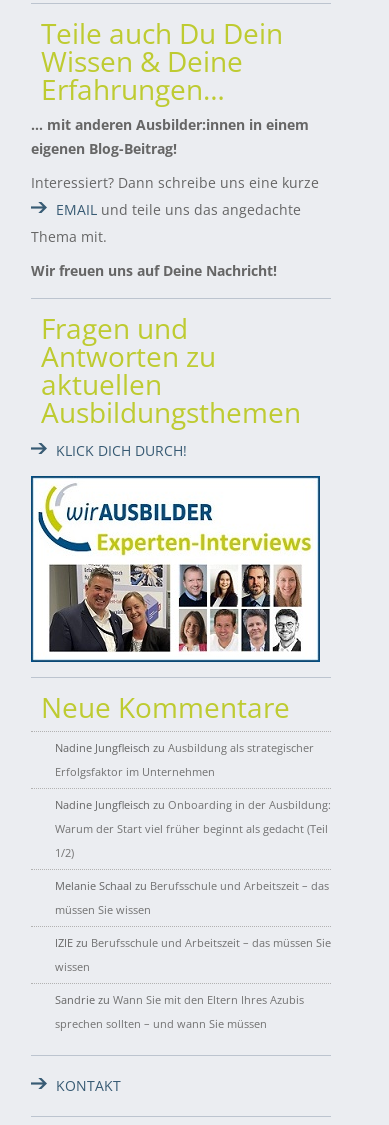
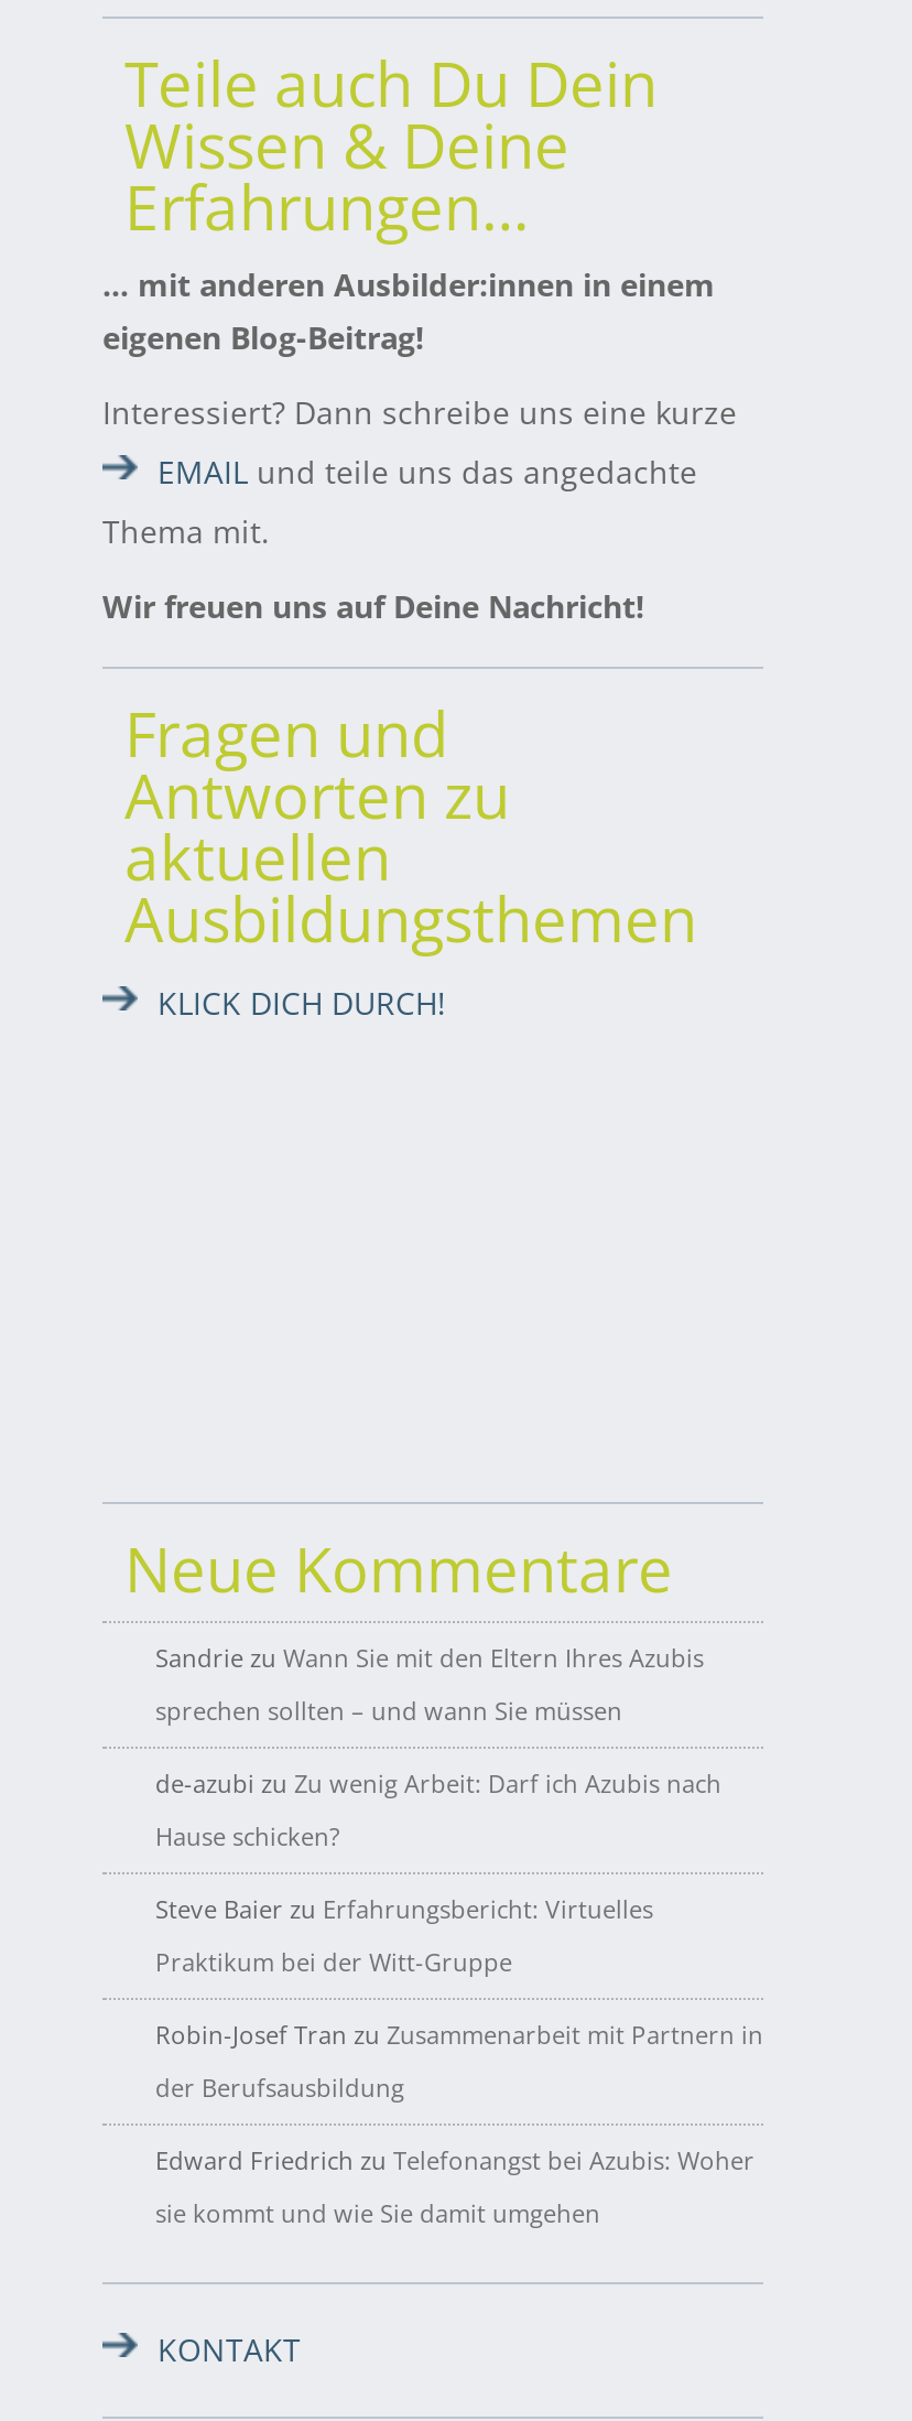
[30,475,321,663] [image] -> none
[55,740,331,974] Nadine Jungfleisch zu Ausbildung als strategischer | Erfolgsfaktor im Unternehmen | Nadine Jungfleisch zu Onboarding in der Ausbildung: | Warum der Start viel früher beginnt als gedacht (Teil | 1/2) | Melanie Schaal zu Berufsschule und Arbeitszeit – das | müssen Sie wissen | IZIE zu Berufsschule und Arbeitszeit – das müssen Sie | wissen -> none
moved [55,992,304,1031] -> [155,1641,704,1727]: Sandrie zu Wann Sie mit den Eltern Ihres Azubis | sprechen sollten – und wann Sie müssen
none -> [155,1767,763,2229] de-azubi zu Zu wenig Arbeit: Darf ich Azubis nach | Hause schicken? | Steve Baier zu Erfahrungsbericht: Virtuelles | Praktikum bei der Witt-Gruppe | Robin-Josef Tran zu Zusammenarbeit mit Partnern in | der Berufsausbildung | Edward Friedrich zu Telefonangst bei Azubis: Woher | sie kommt und wie Sie damit umgehen

